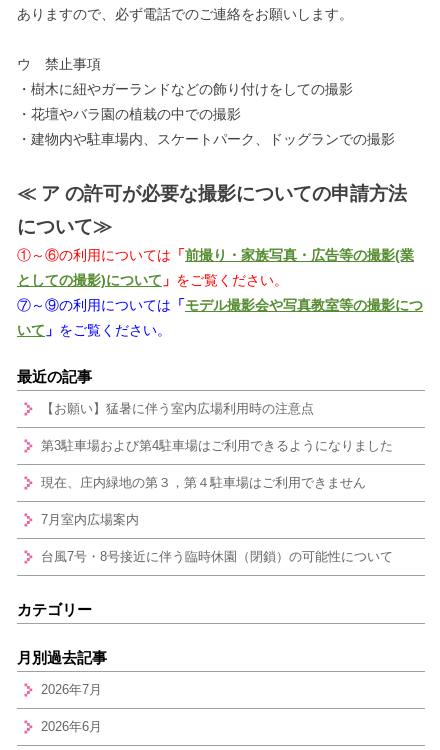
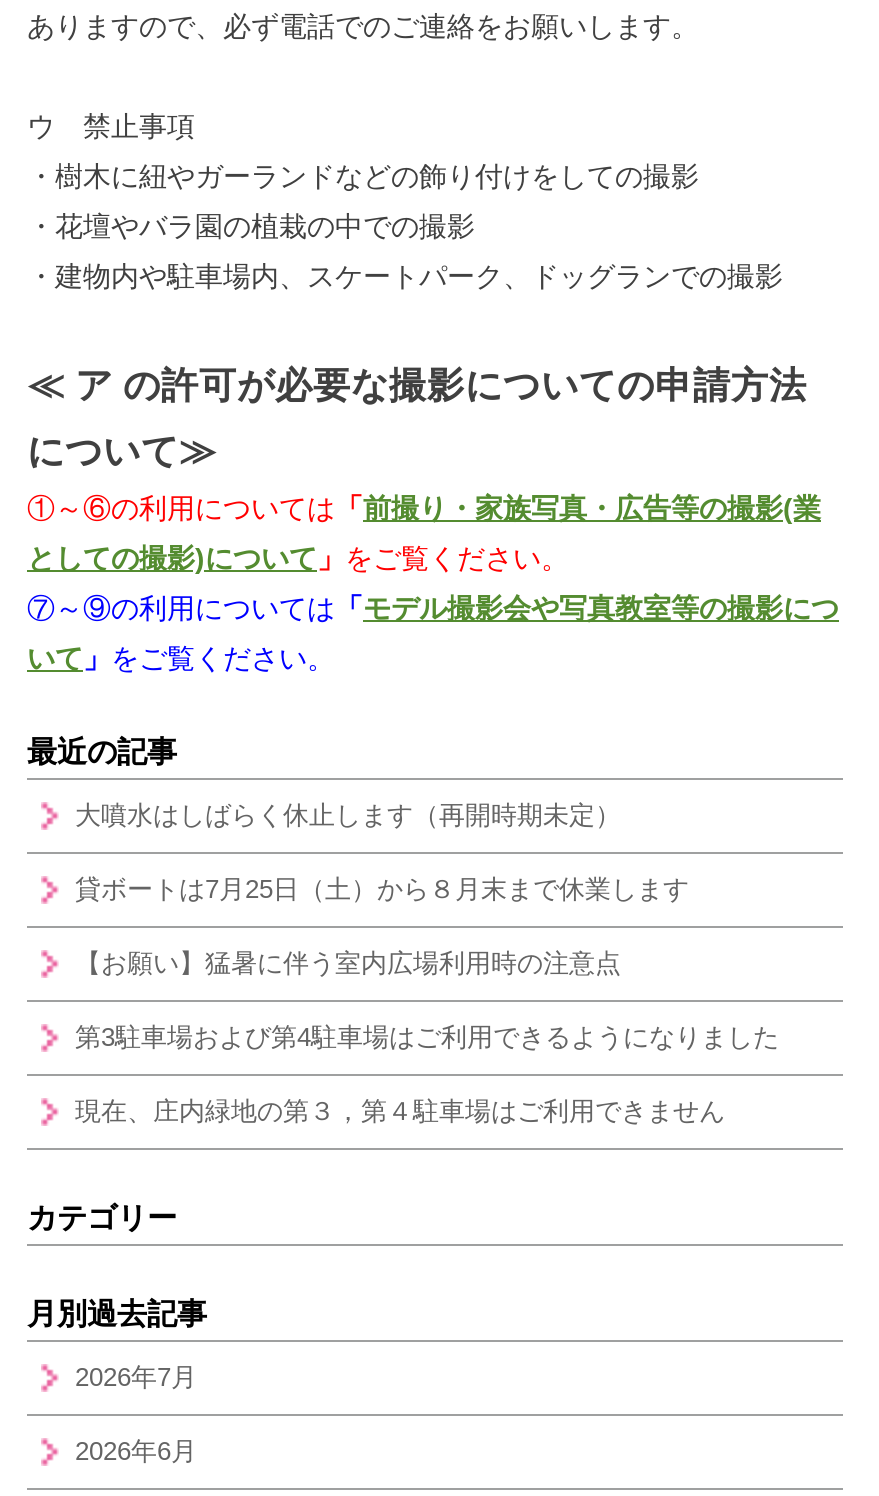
none -> [75,800,689,904] 大噴水はしばらく休止します（再開時期未定） | 貸ボートは7月25日（土）から８月末まで休業します
moved [41,401,393,490] -> [75,948,779,1126]: 【お願い】猛暑に伴う室内広場利用時の注意点 | 第3駐車場および第4駐車場はご利用できるようになりました | 現在、庄内緑地の第３，第４駐車場はご利用できません
[41,512,393,564] 7月室内広場案内 | 台風7号・8号接近に伴う臨時休園（閉鎖）の可能性について -> none

